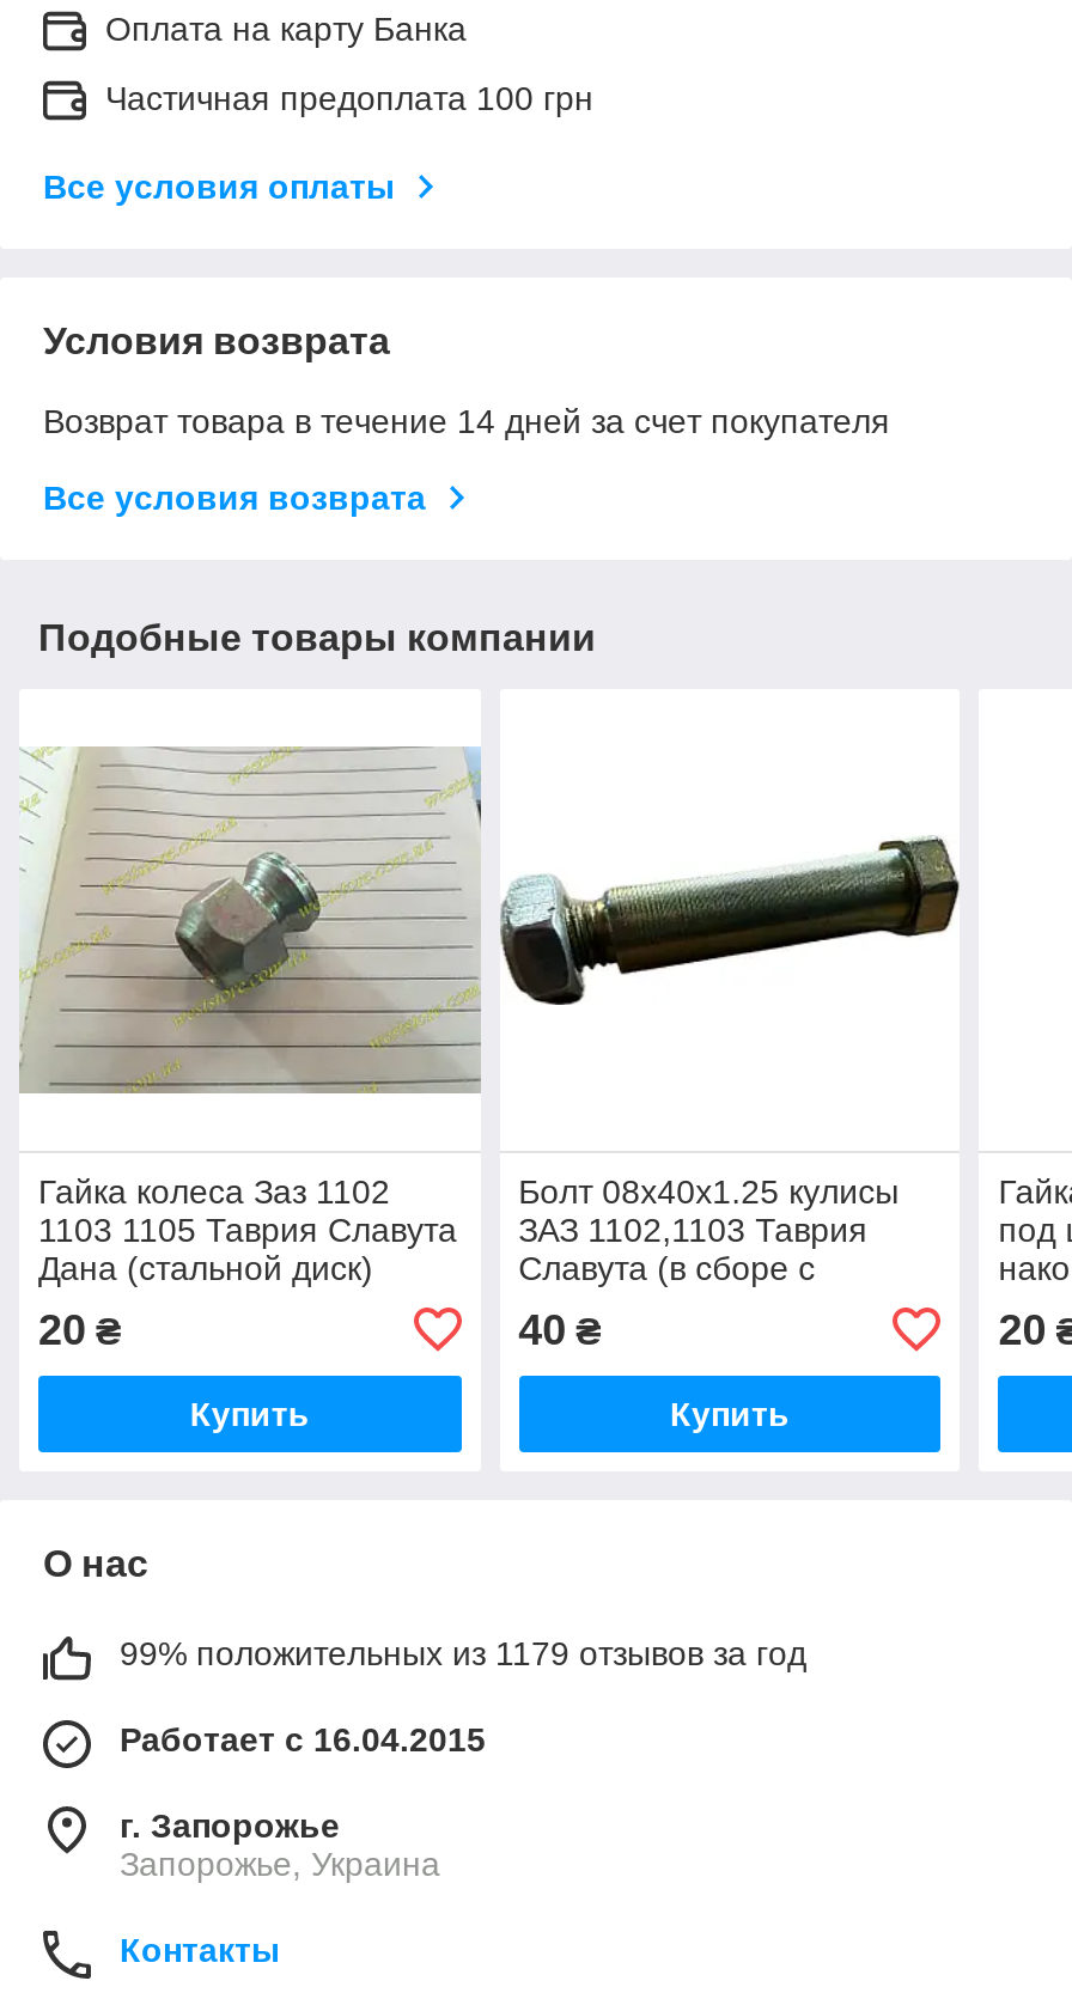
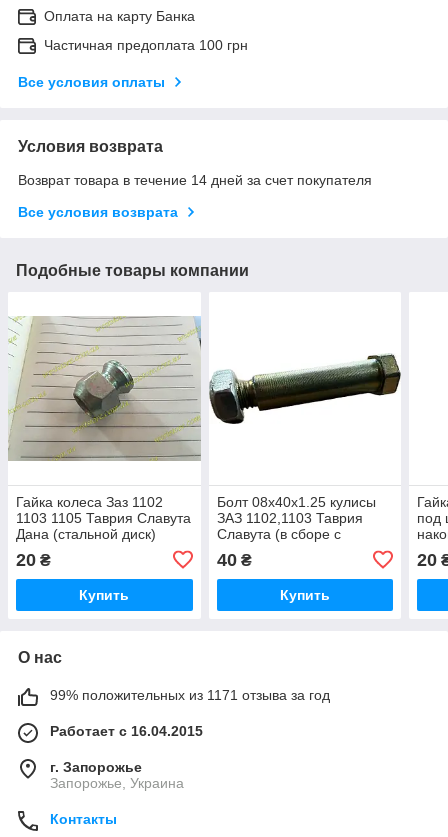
[120,1634,806,1672] 99% положительных из 1179 отзывов за год -> [50,687,330,703] 99% положительных из 1171 отзыва за год

